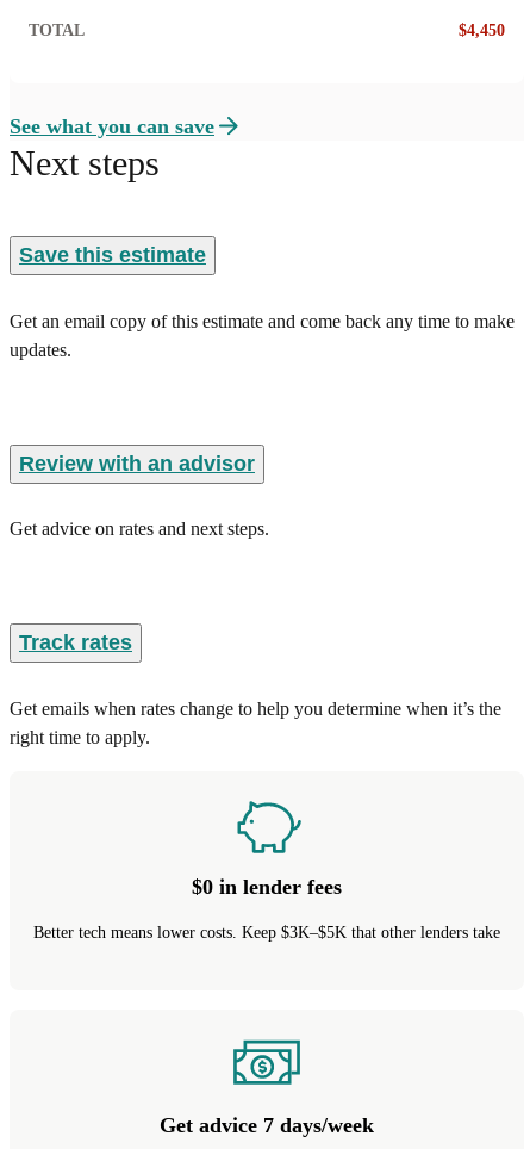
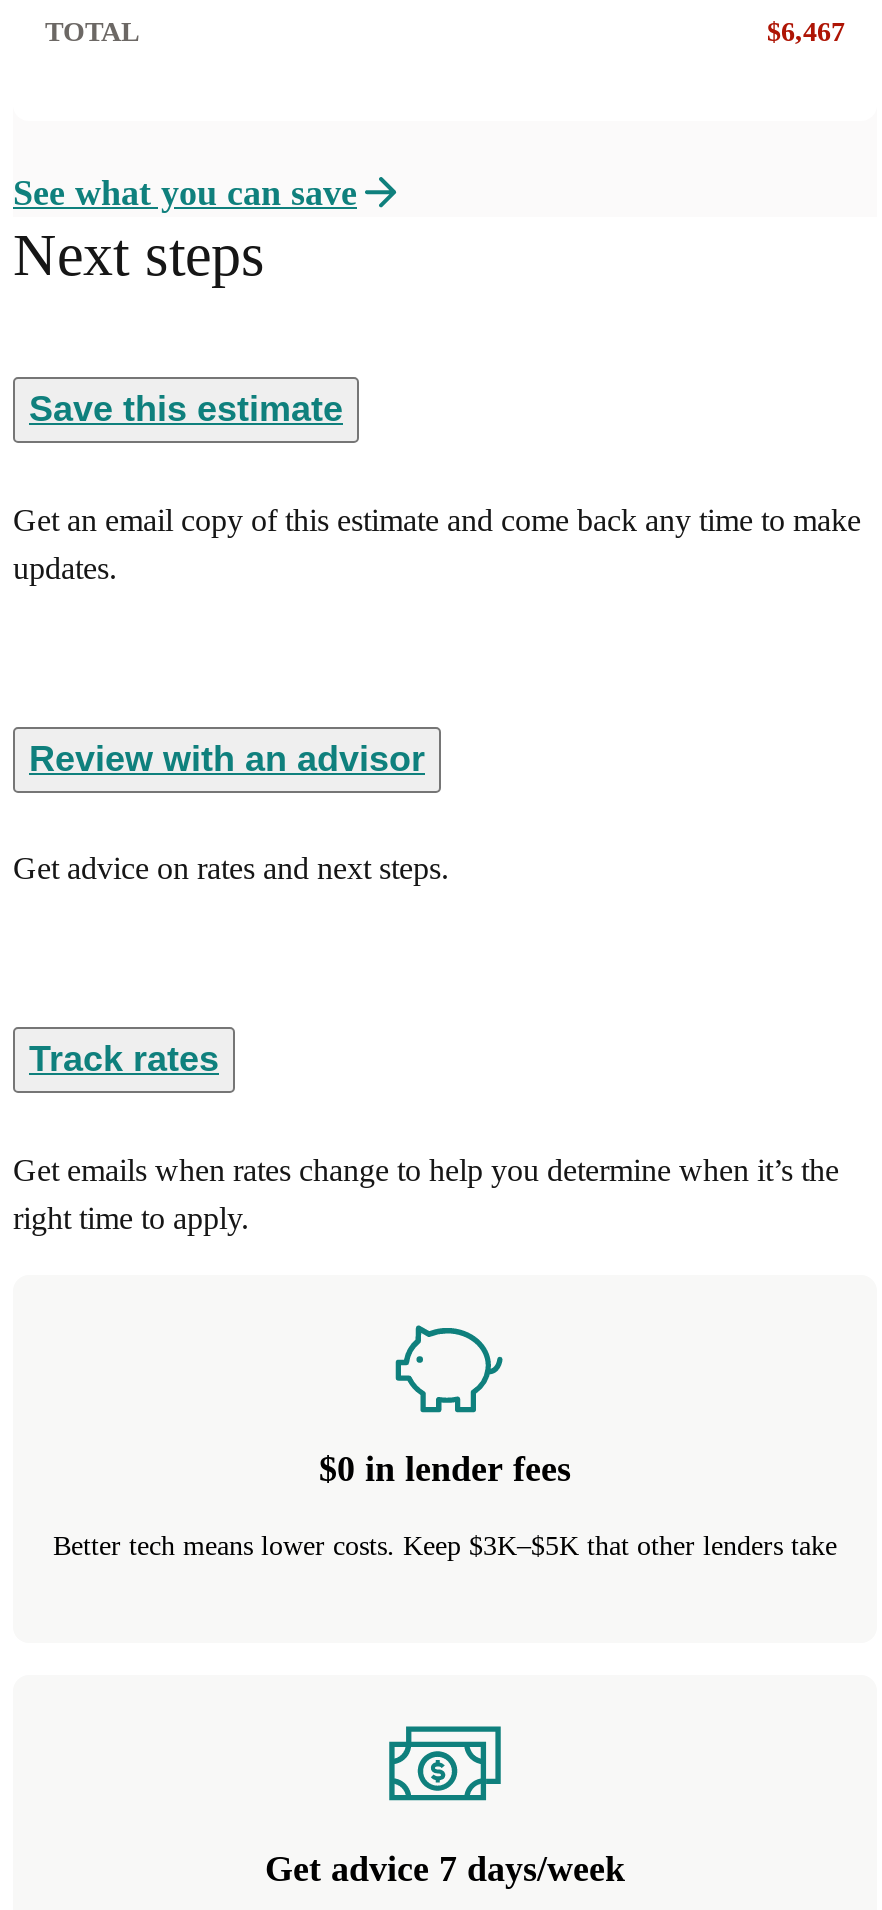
[459,22,505,40] $4,450 -> [767,18,845,48] $6,467

